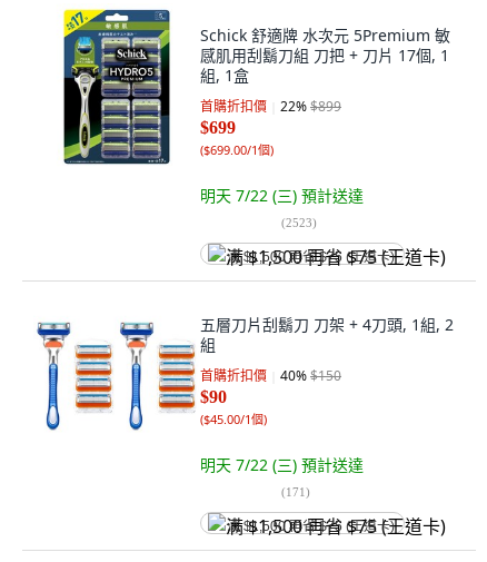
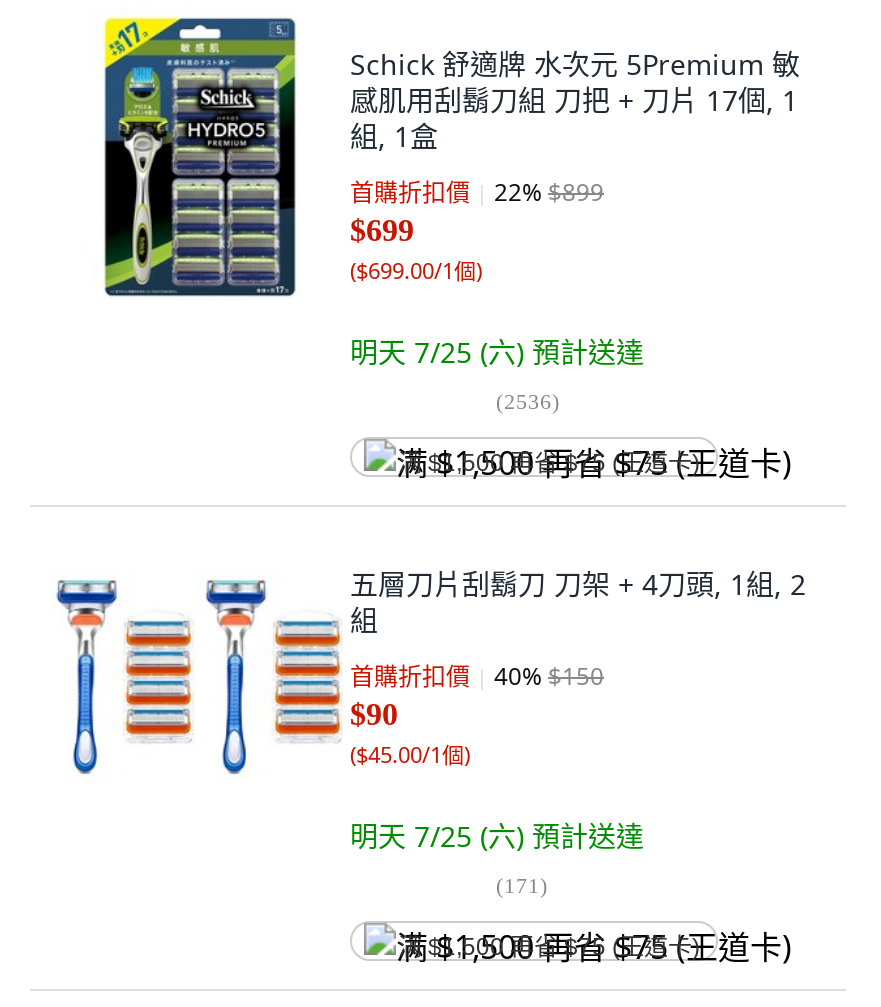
[200,185,364,206] 明天 7/22 (三)預計送達 -> [350,333,644,371] 明天 7/25 (六)預計送達
[281,215,317,229] (2523) -> [496,388,560,412] (2536)
[200,454,364,475] 明天 7/22 (三)預計送達 -> [350,817,644,855] 明天 7/25 (六)預計送達

